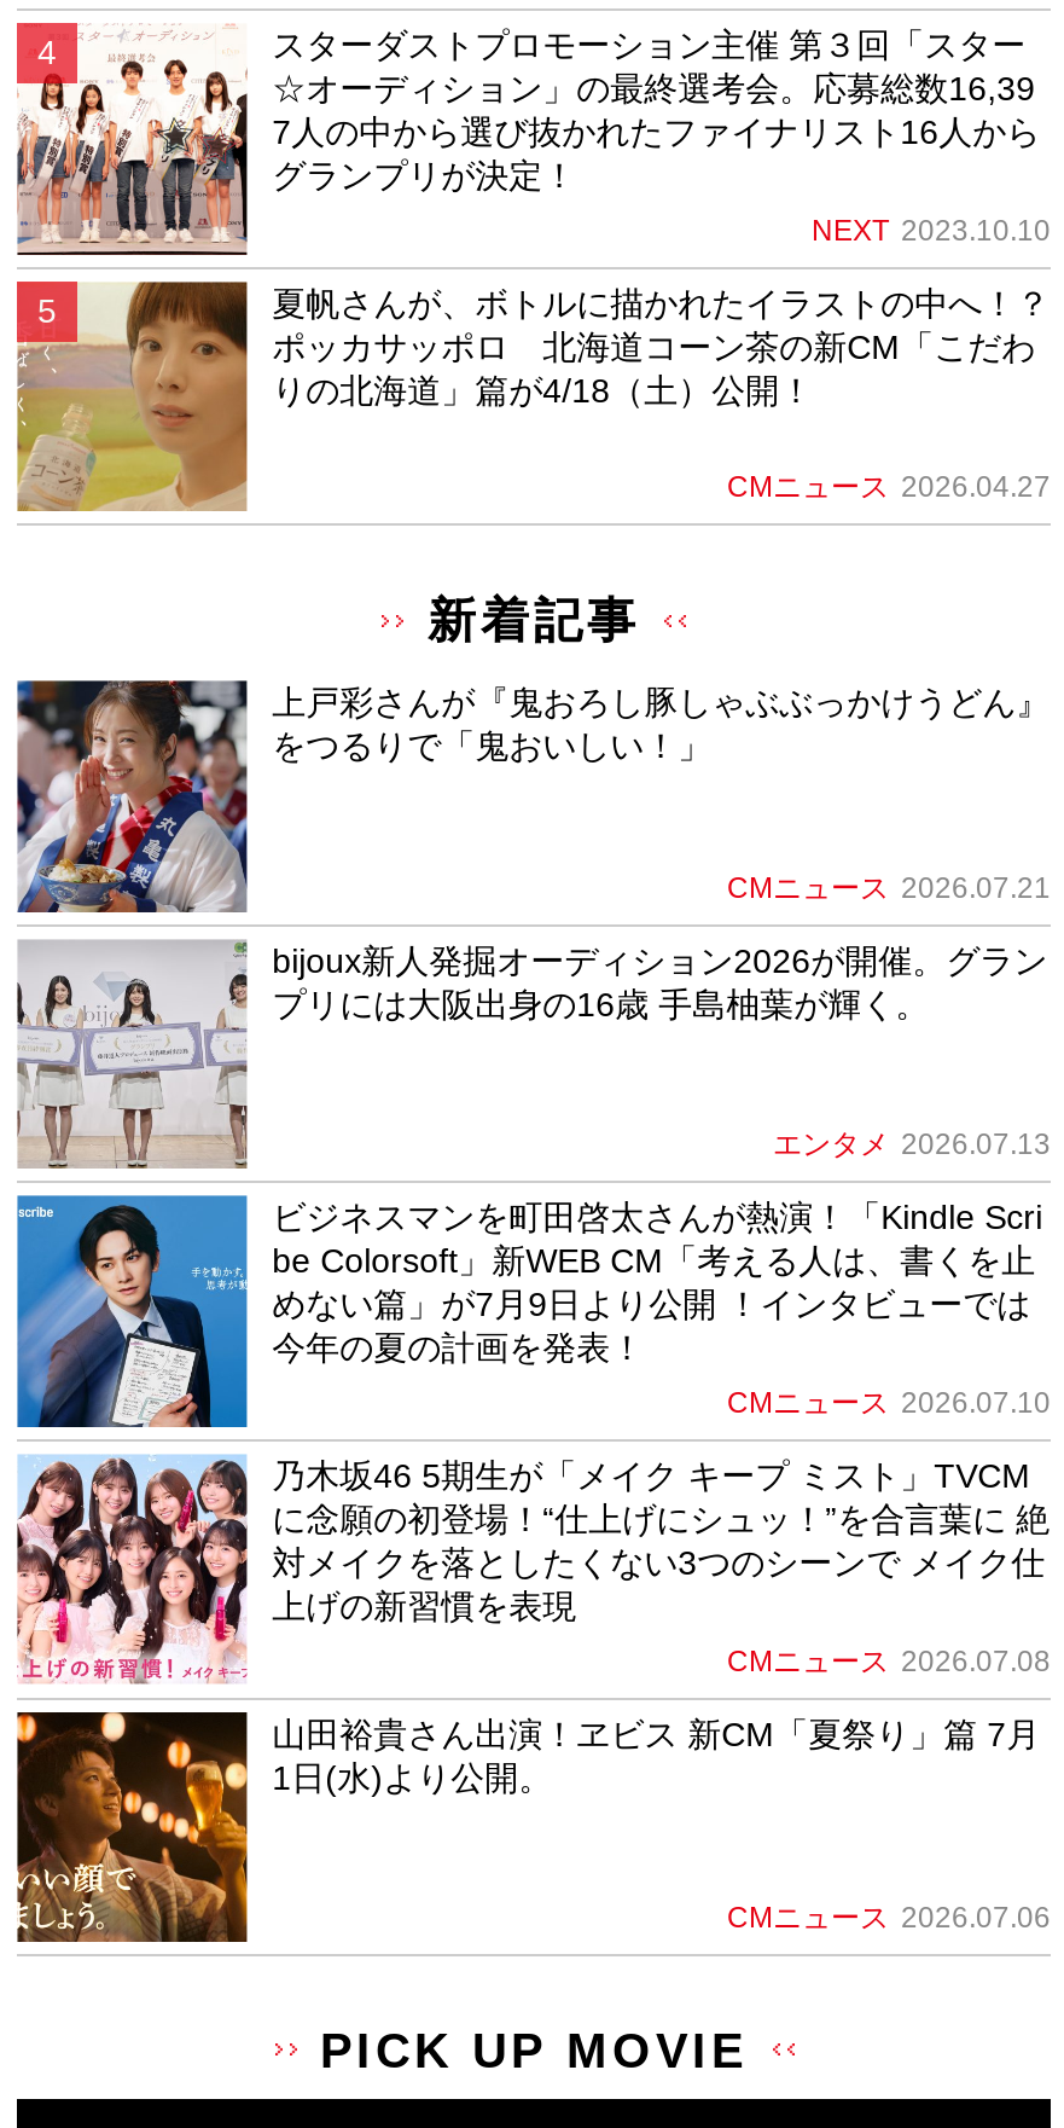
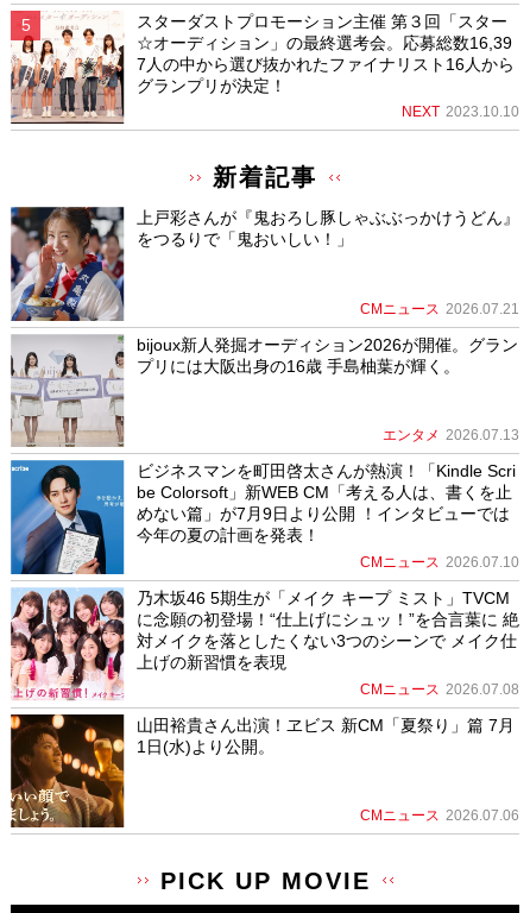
[17,280,1051,512] [image] | 夏帆さんが、ボトルに描かれたイラストの中へ！？ | ポッカサッポロ 北海道コーン茶の新CM「こだわ | りの北海道」篇が4/18（土）公開！ | CMニュース 2026.04.27 -> none

